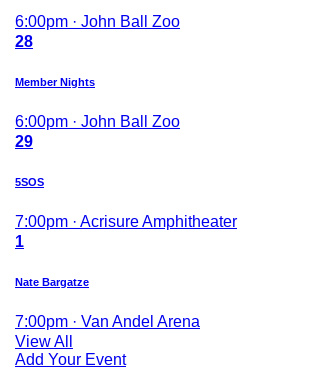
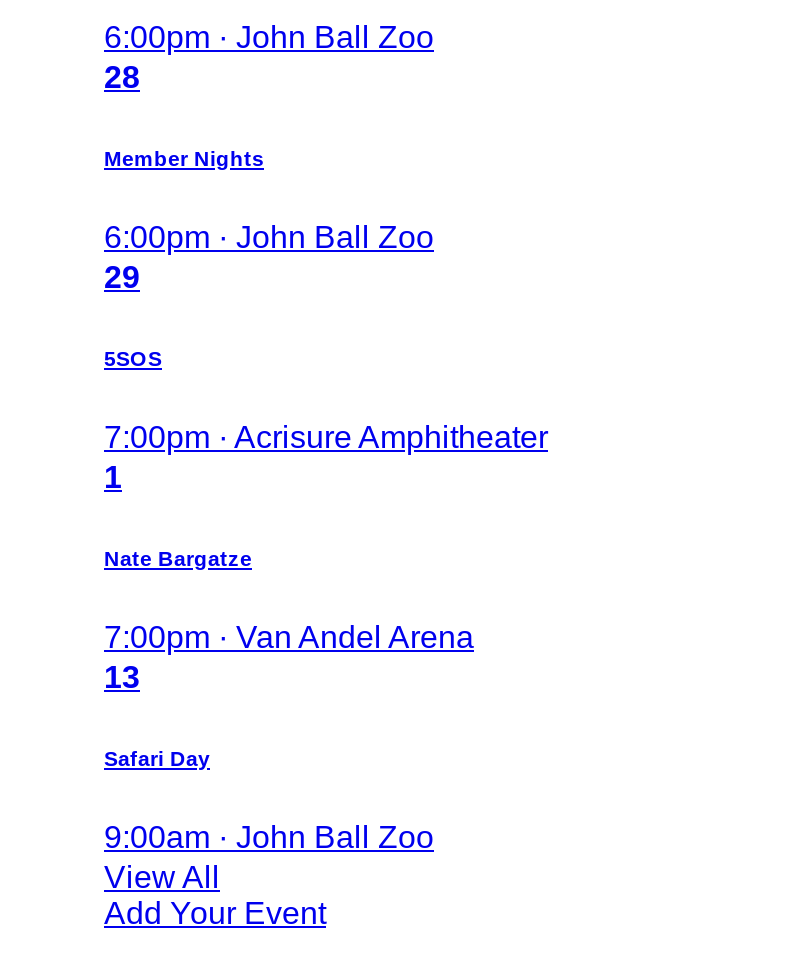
none -> [104,659,434,853] 13 | Safari Day | 9:00am · John Ball Zoo

